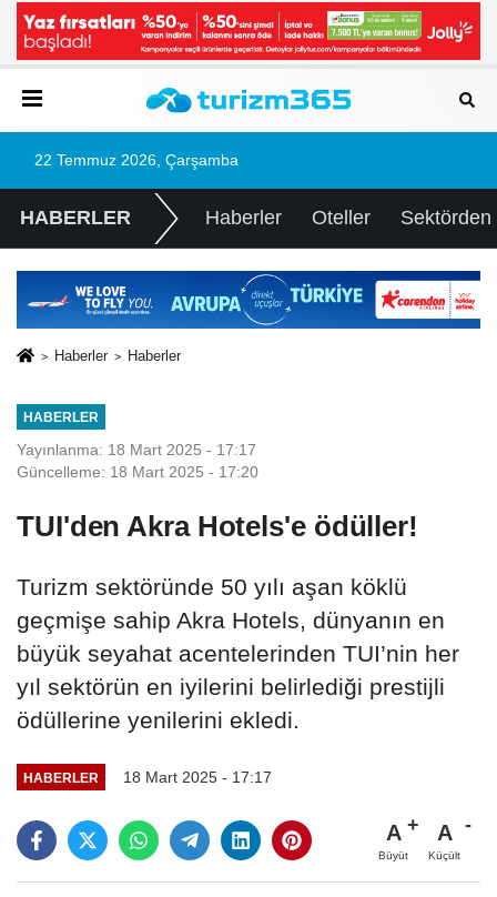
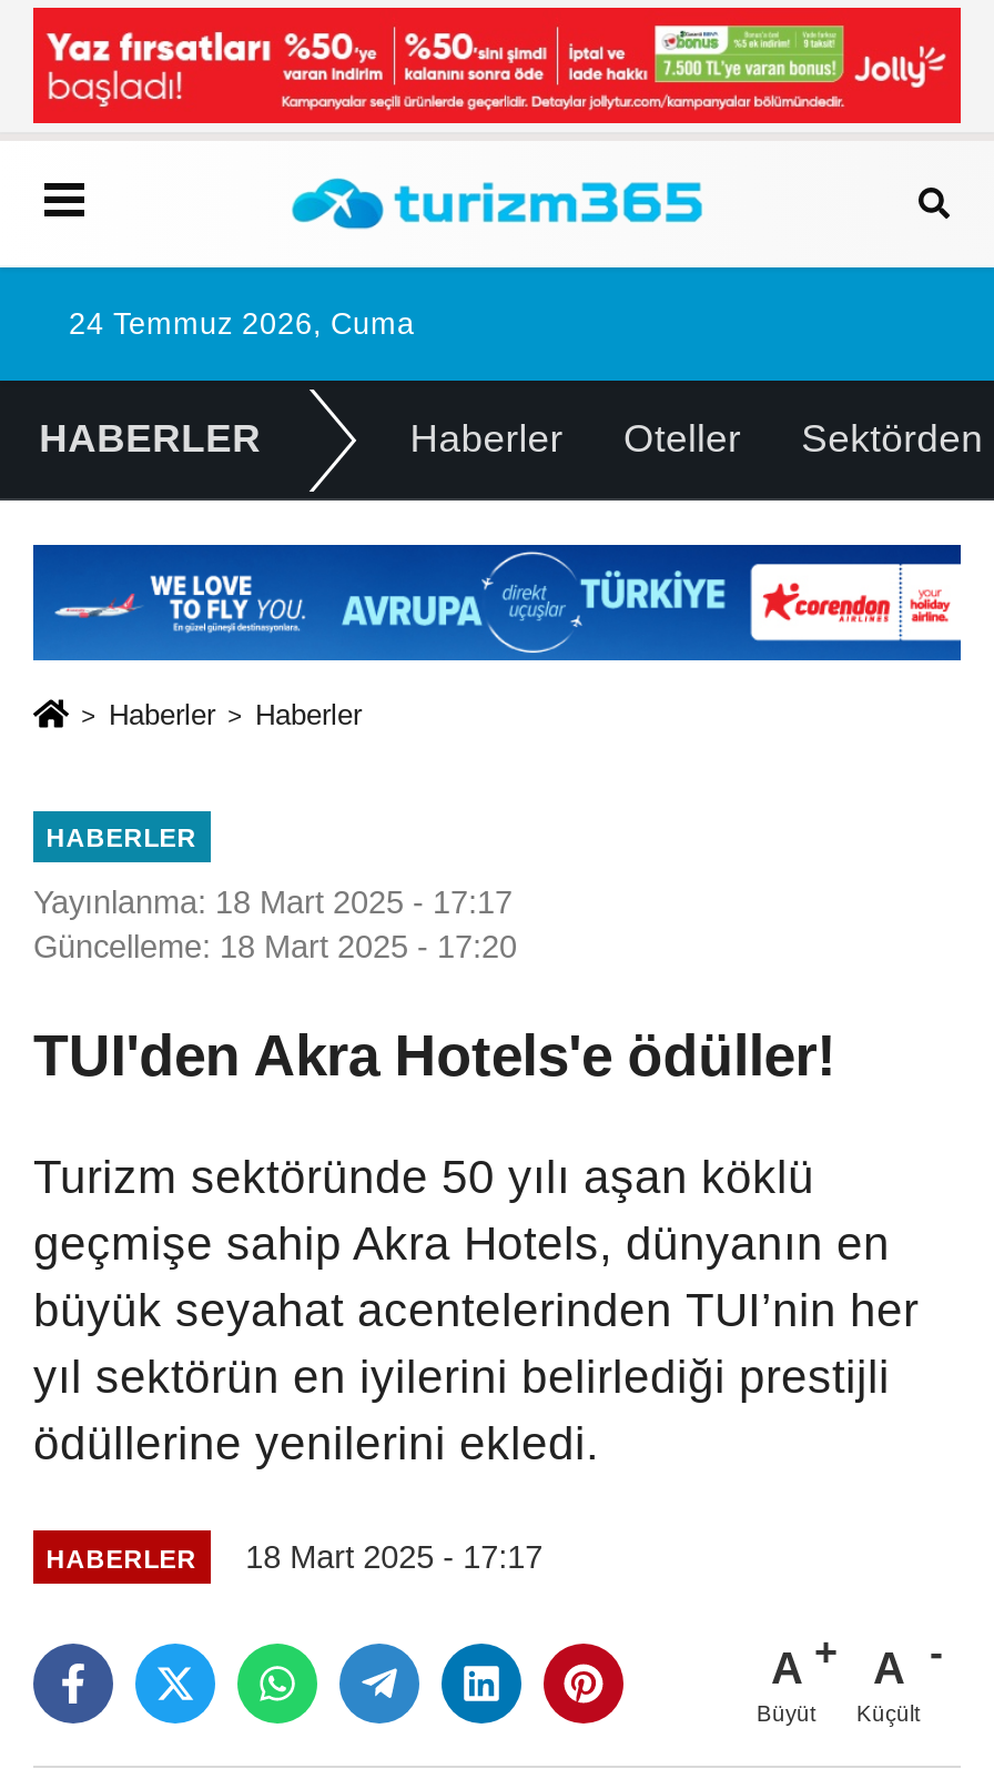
[34,152,239,168] 22 Temmuz 2026, Çarşamba -> [69,307,415,340] 24 Temmuz 2026, Cuma

